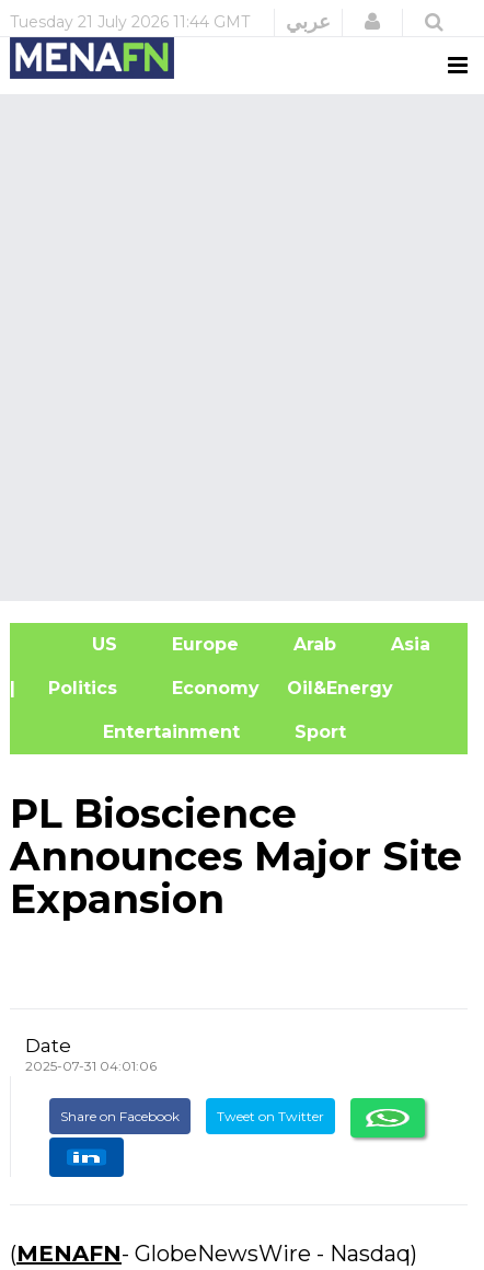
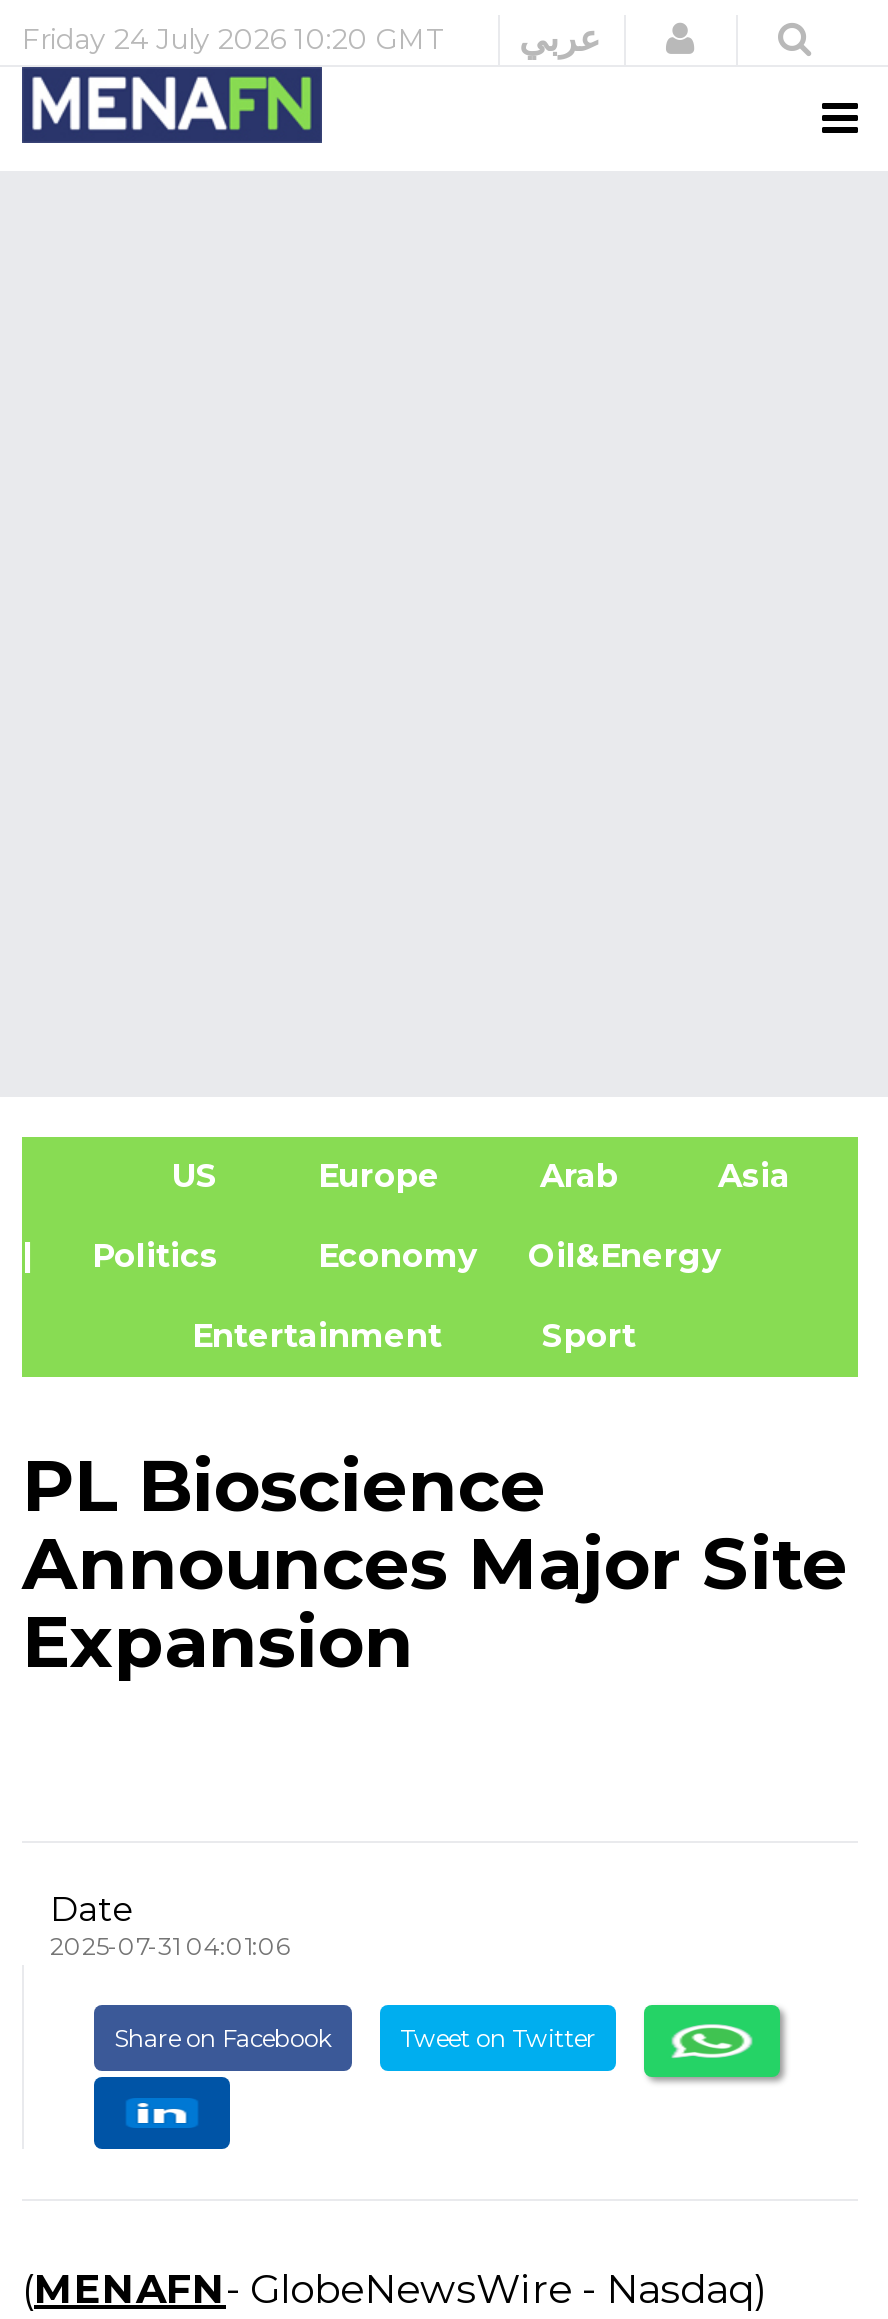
[10,12,250,32] Tuesday 21 July 2026 11:44 GMT -> [22,21,442,57] Friday 24 July 2026 10:20 GMT

